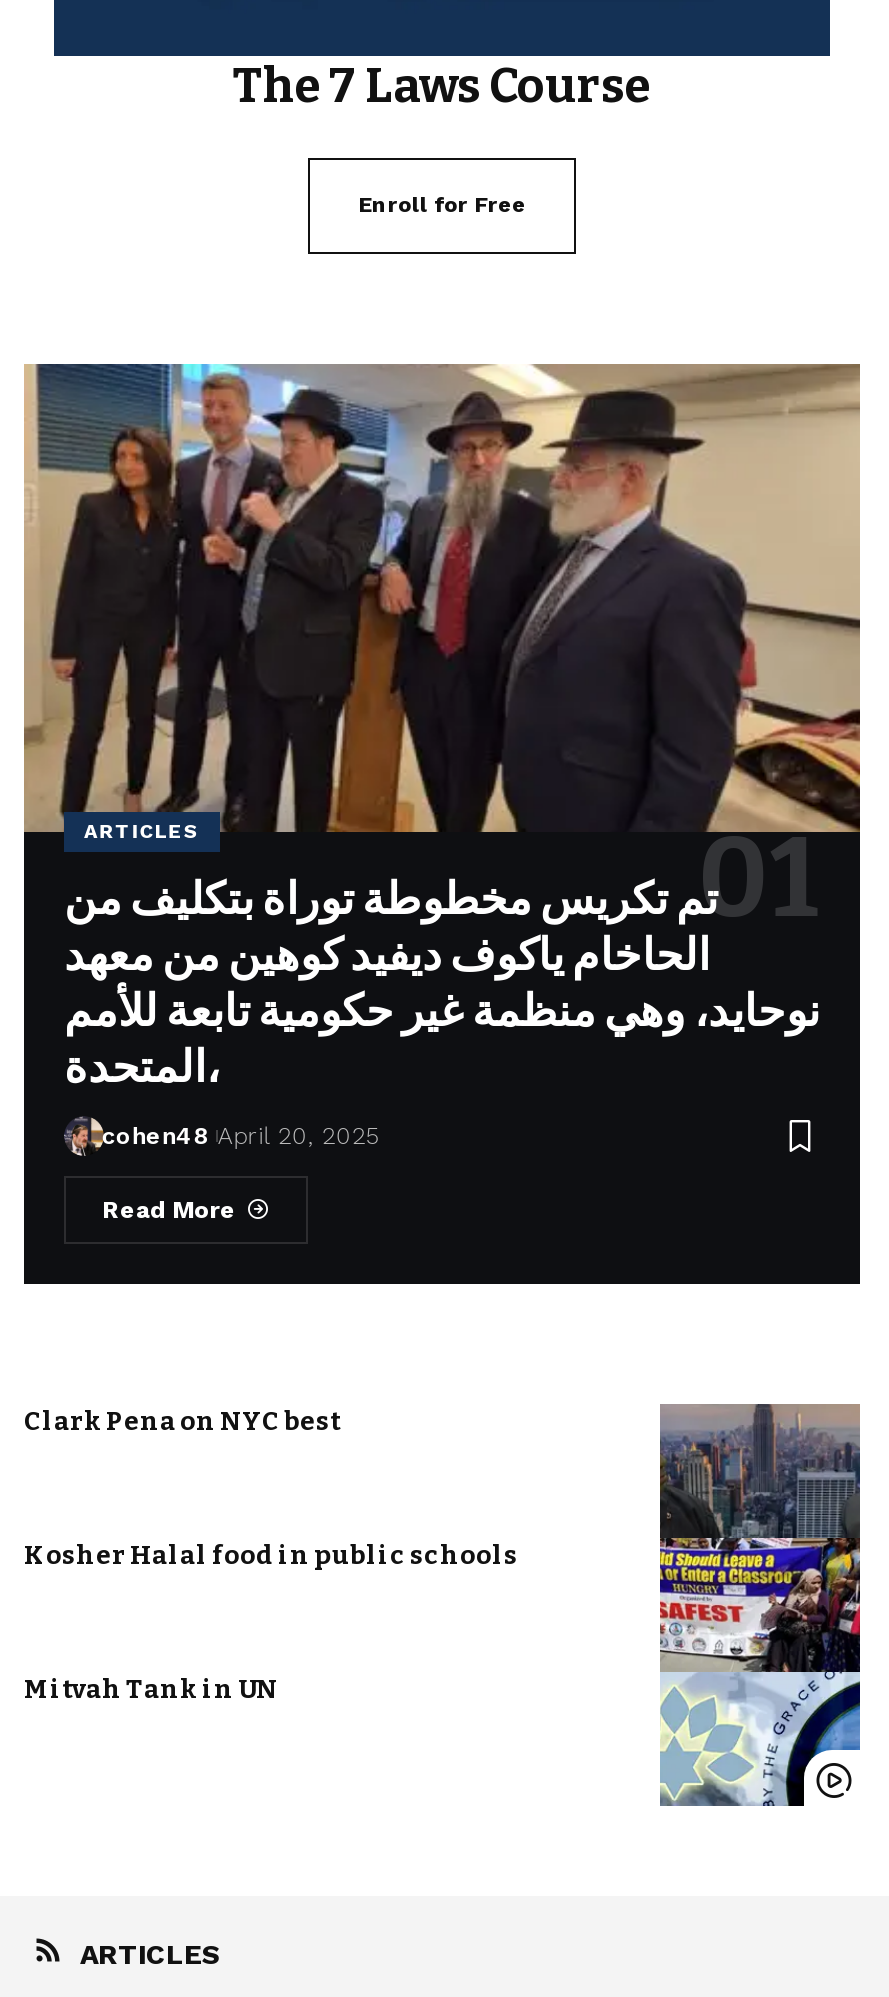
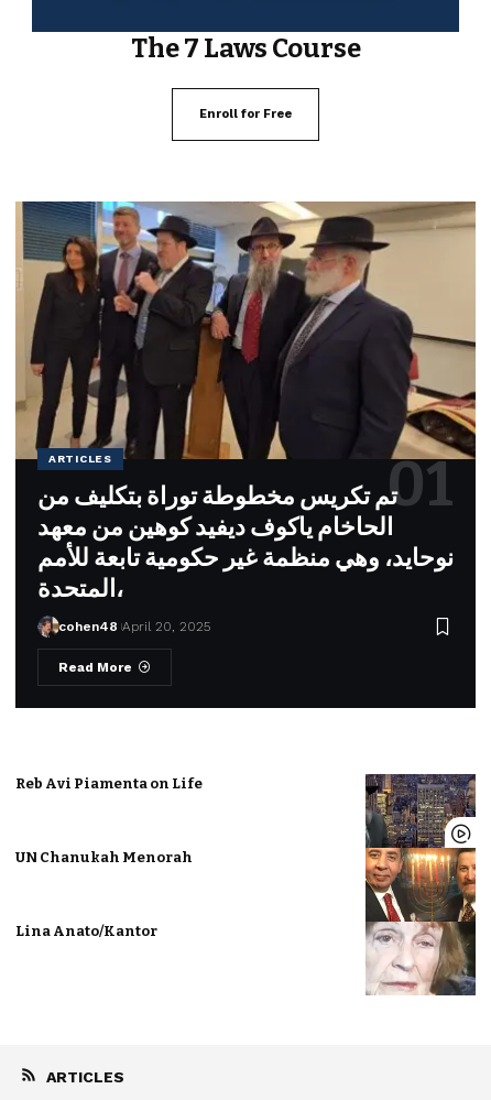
[24,1406,340,1436] Clark Pena on NYC best -> [15,775,203,792] Reb Avi Piamenta on Life
[658,1404,862,1808] [image] -> [364,773,477,996] [image]
[24,1540,518,1570] Kosher Halal food in public schools -> [15,849,193,866] UN Chanukah Menorah
[24,1674,278,1704] Mitvah Tank in UN -> [15,923,157,939] Lina Anato/Kantor

